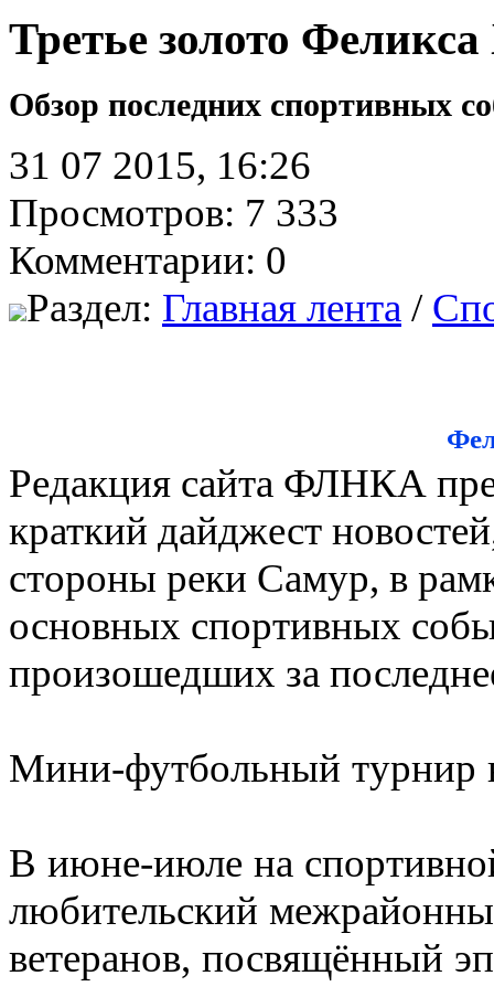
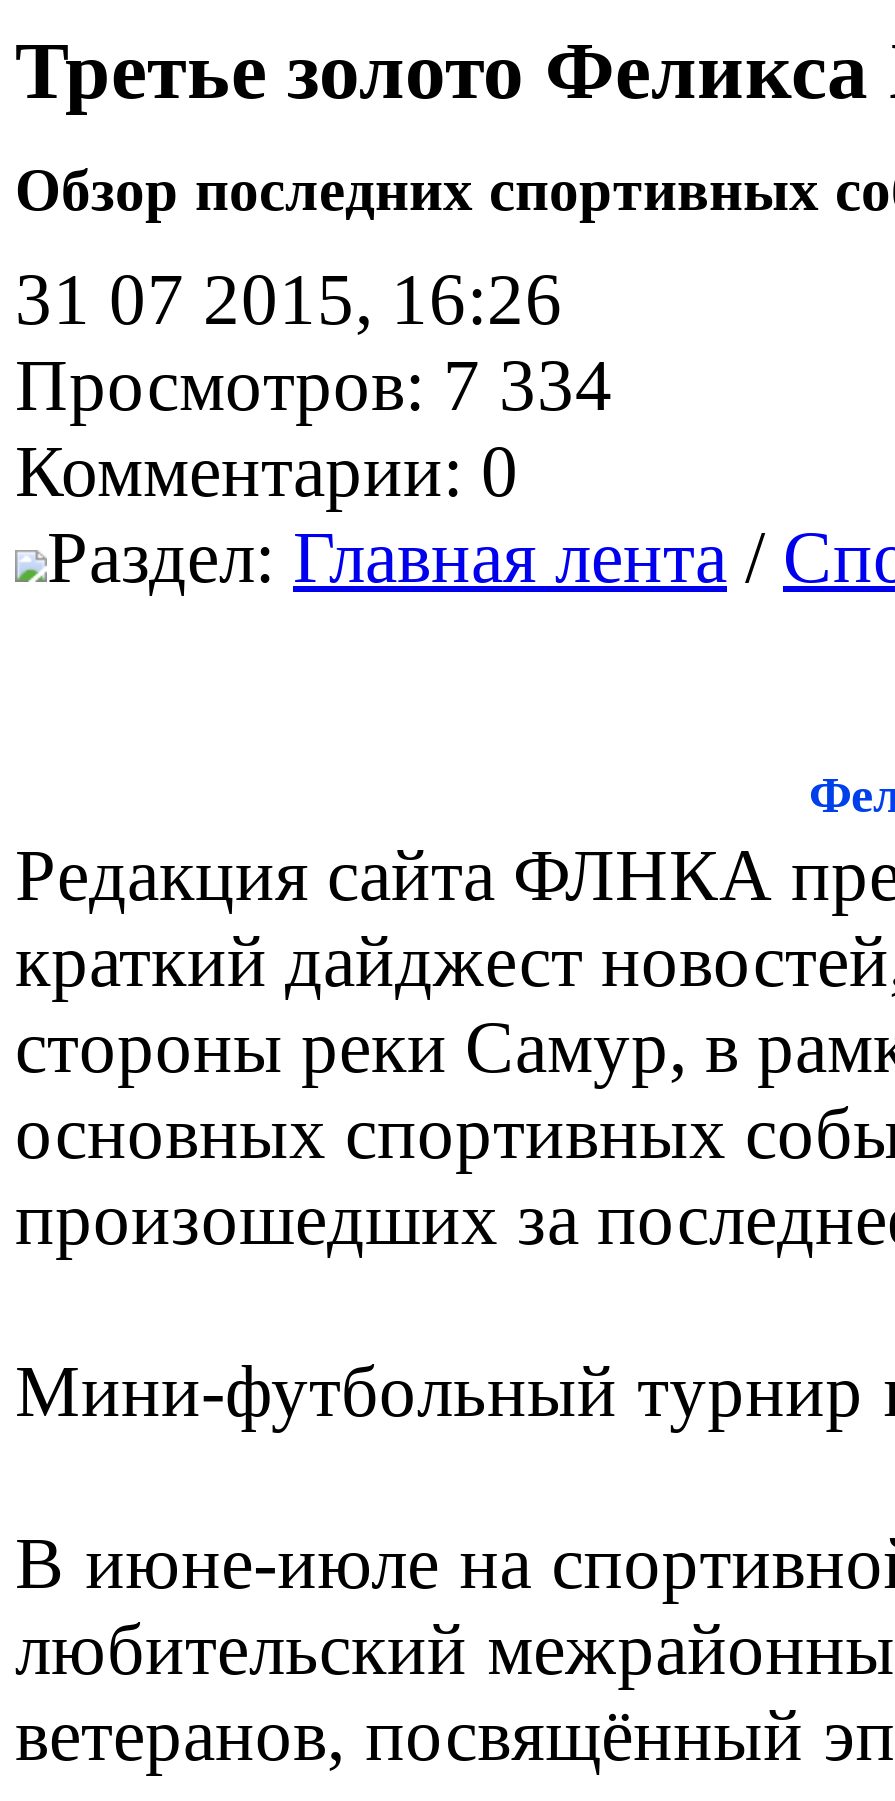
[9,189,339,235] Просмотров: 7 333 -> [15,343,613,425] Просмотров: 7 334

